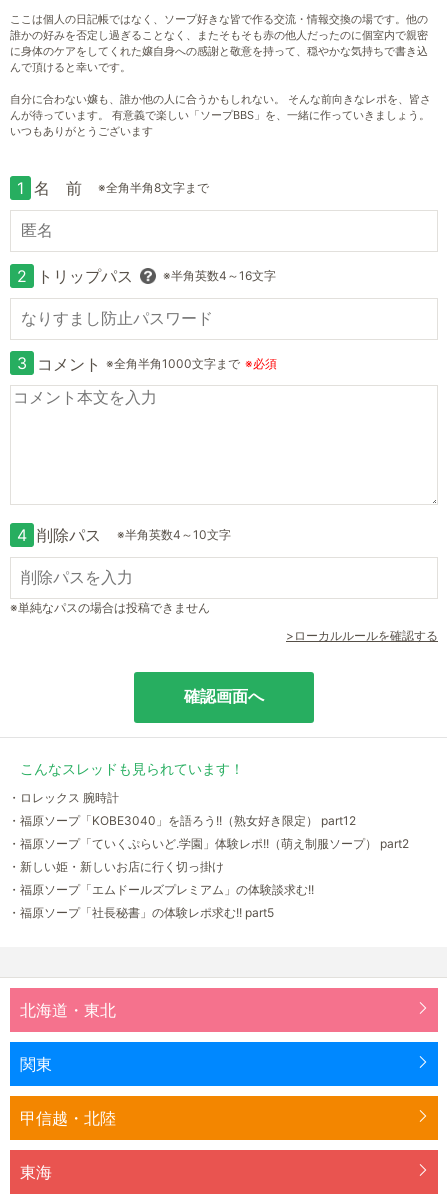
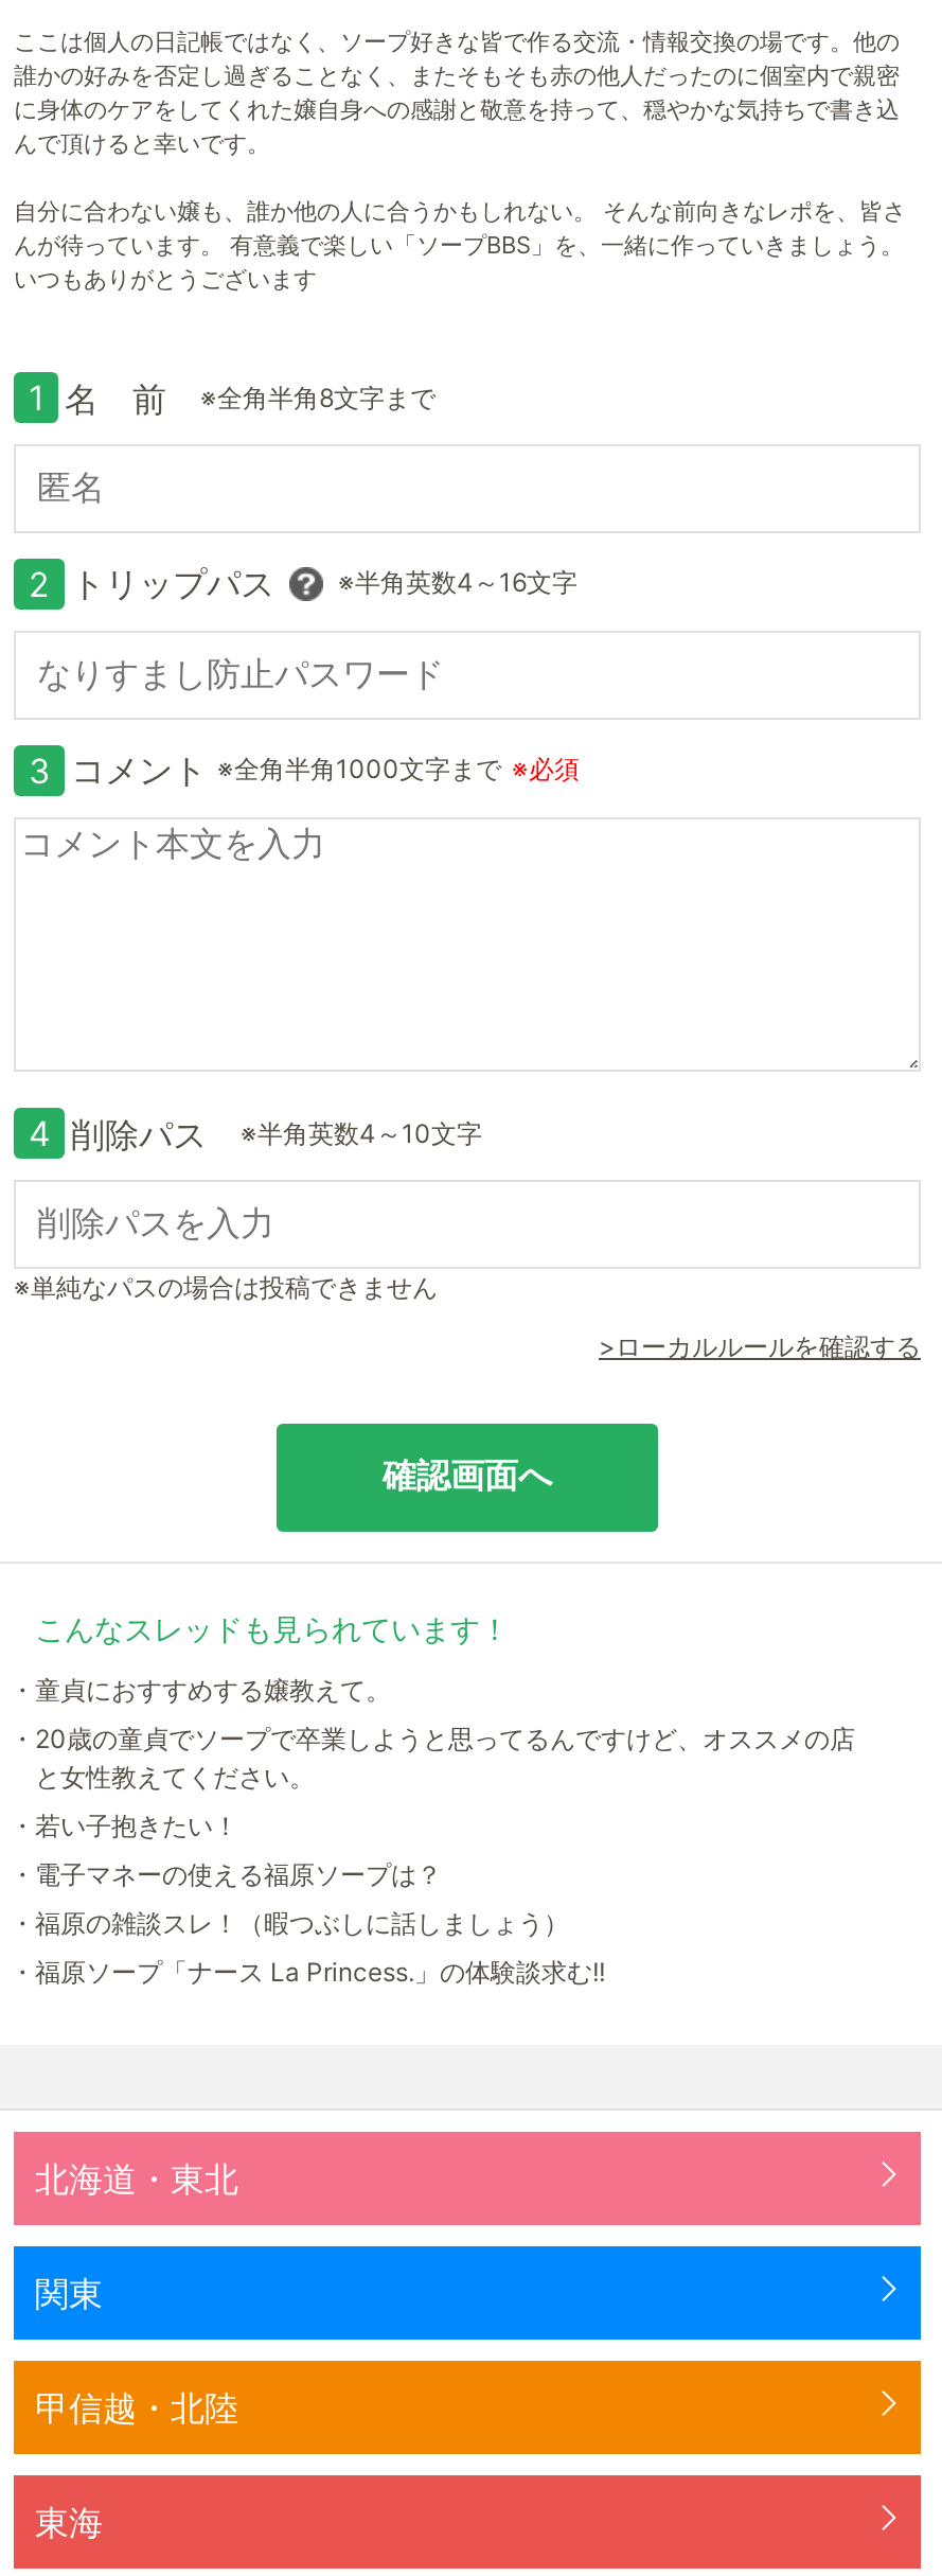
[8,790,119,805] ・ロレックス 腕時計 -> [10,1675,391,1707] ・童貞におすすめする嬢教えて。
[8,813,356,828] ・福原ソープ「KOBE3040」を語ろう!!（熟女好き限定） part12 -> [10,1724,855,1794] ・20歳の童貞でソープで卒業しようと思ってるんですけど、オススメの店 | と女性教えてください。
[8,836,409,851] ・福原ソープ「ていくぷらいど.学園」体験レポ!!（萌え制服ソープ） part2 -> [10,1811,238,1842] ・若い子抱きたい！
[8,859,224,874] ・新しい姫・新しいお店に行く切っ掛け -> [10,1859,442,1891] ・電子マネーの使える福原ソープは？
[8,882,314,897] ・福原ソープ「エムドールズプレミアム」の体験談求む!! -> [10,1908,569,1940] ・福原の雑談スレ！（暇つぶしに話しましょう）
[8,905,274,920] ・福原ソープ「社長秘書」の体験レポ求む!! part5 -> [10,1957,605,1989] ・福原ソープ「ナース La Princess.」の体験談求む!!

